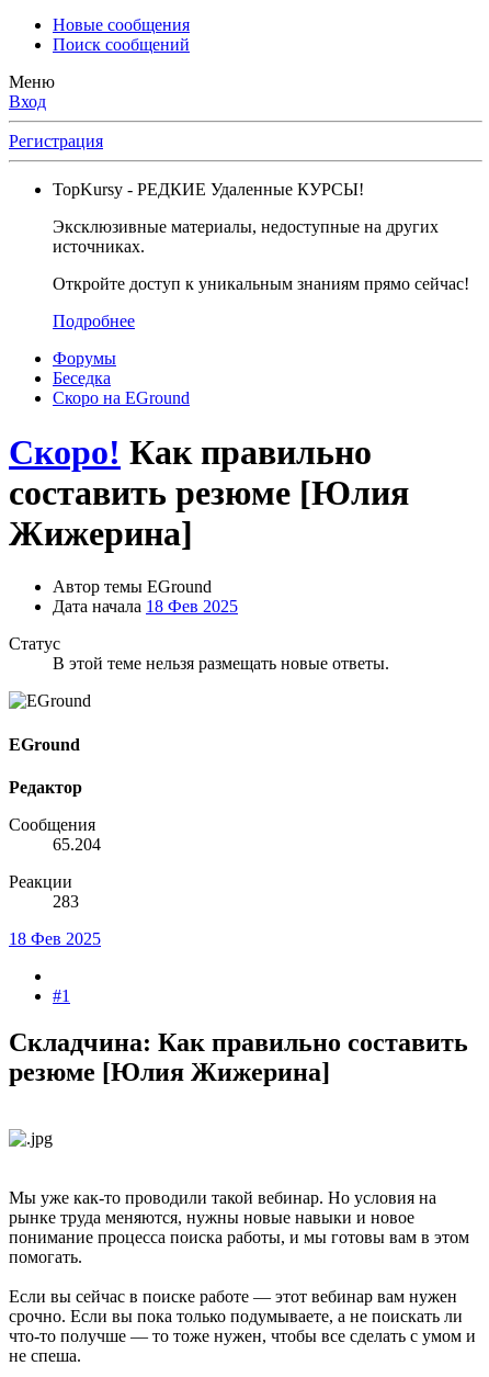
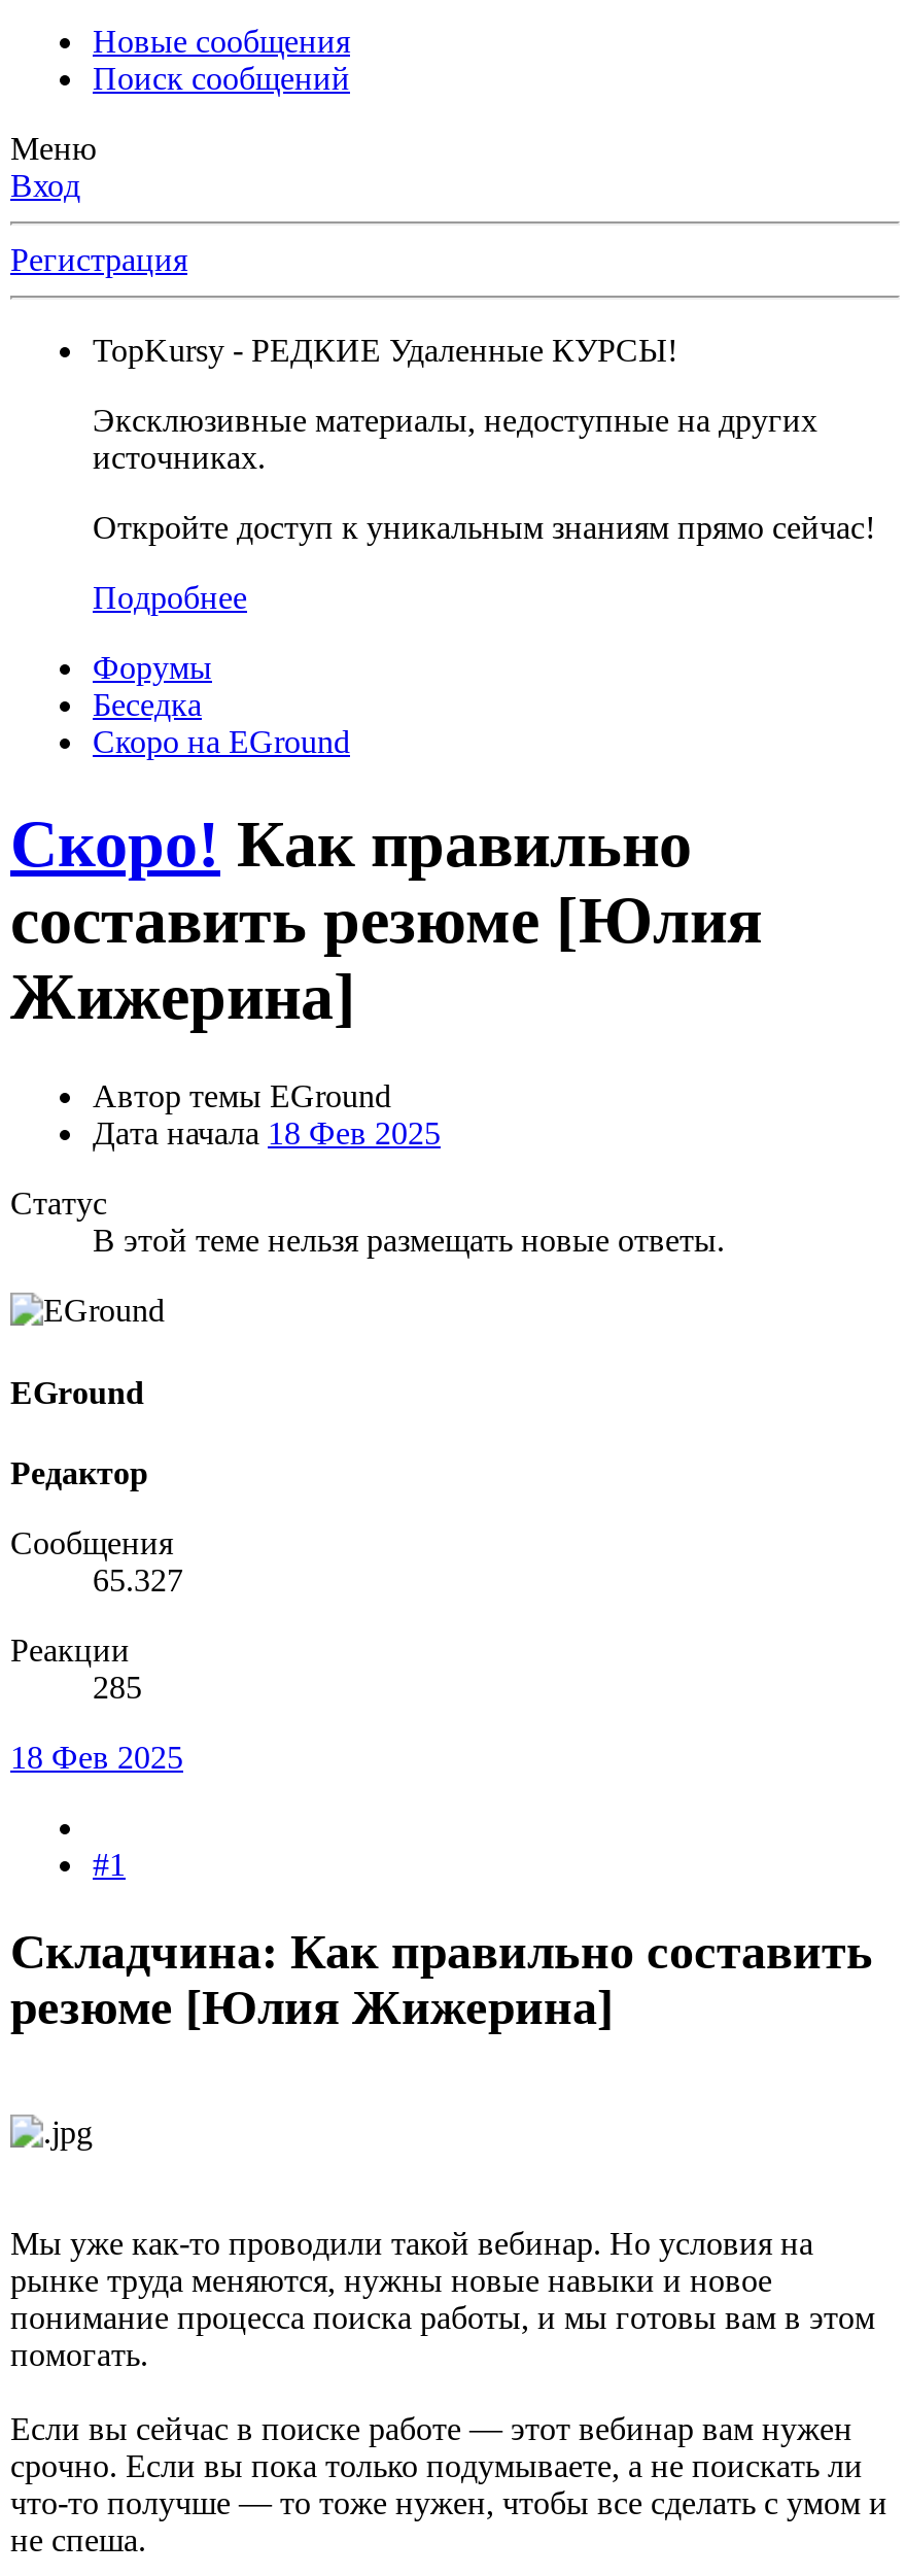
[53,835,101,853] 65.204 -> [93,1562,183,1597] 65.327
[53,892,79,910] 283 -> [93,1669,142,1704] 285

